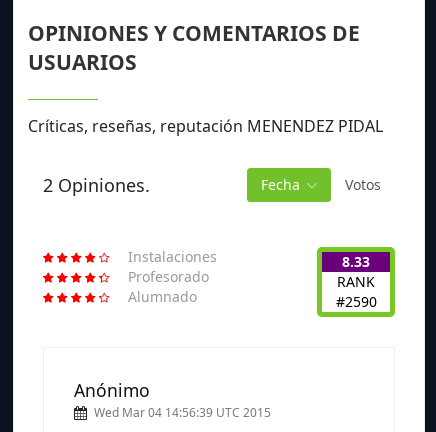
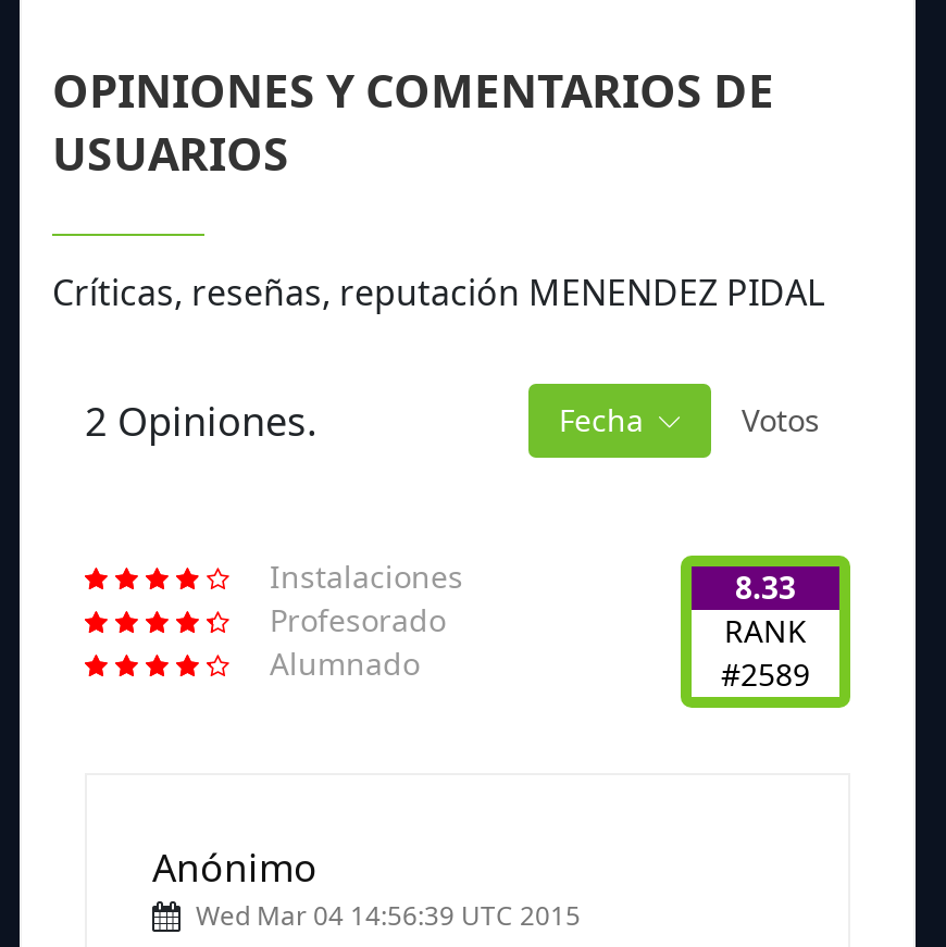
[335,292,376,311] #2590 -> [721,653,810,695] #2589

